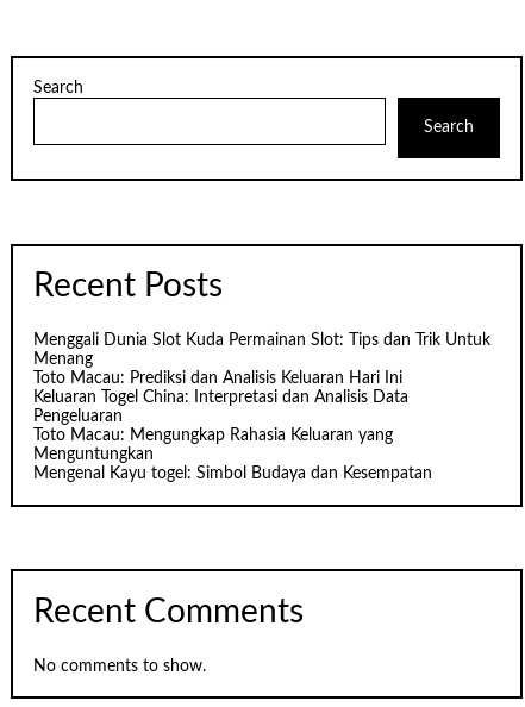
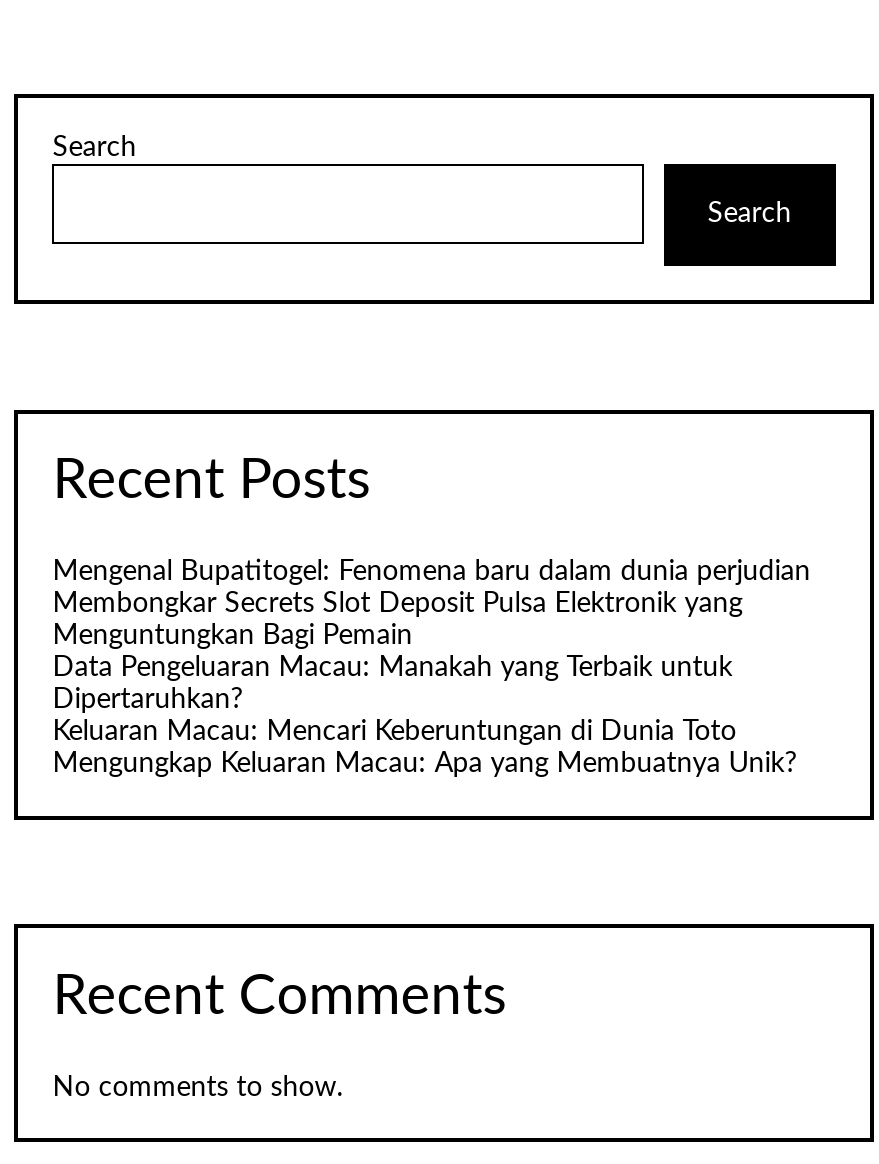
[34,332,491,482] Menggali Dunia Slot Kuda Permainan Slot: Tips dan Trik Untuk | Menang | Toto Macau: Prediksi dan Analisis Keluaran Hari Ini | Keluaran Togel China: Interpretasi dan Analisis Data | Pengeluaran | Toto Macau: Mengungkap Rahasia Keluaran yang | Menguntungkan | Mengenal Kayu togel: Simbol Budaya dan Kesempatan -> [52,559,810,779] Mengenal Bupatitogel: Fenomena baru dalam dunia perjudian | Membongkar Secrets Slot Deposit Pulsa Elektronik yang | Menguntungkan Bagi Pemain | Data Pengeluaran Macau: Manakah yang Terbaik untuk | Dipertaruhkan? | Keluaran Macau: Mencari Keberuntungan di Dunia Toto | Mengungkap Keluaran Macau: Apa yang Membuatnya Unik?

